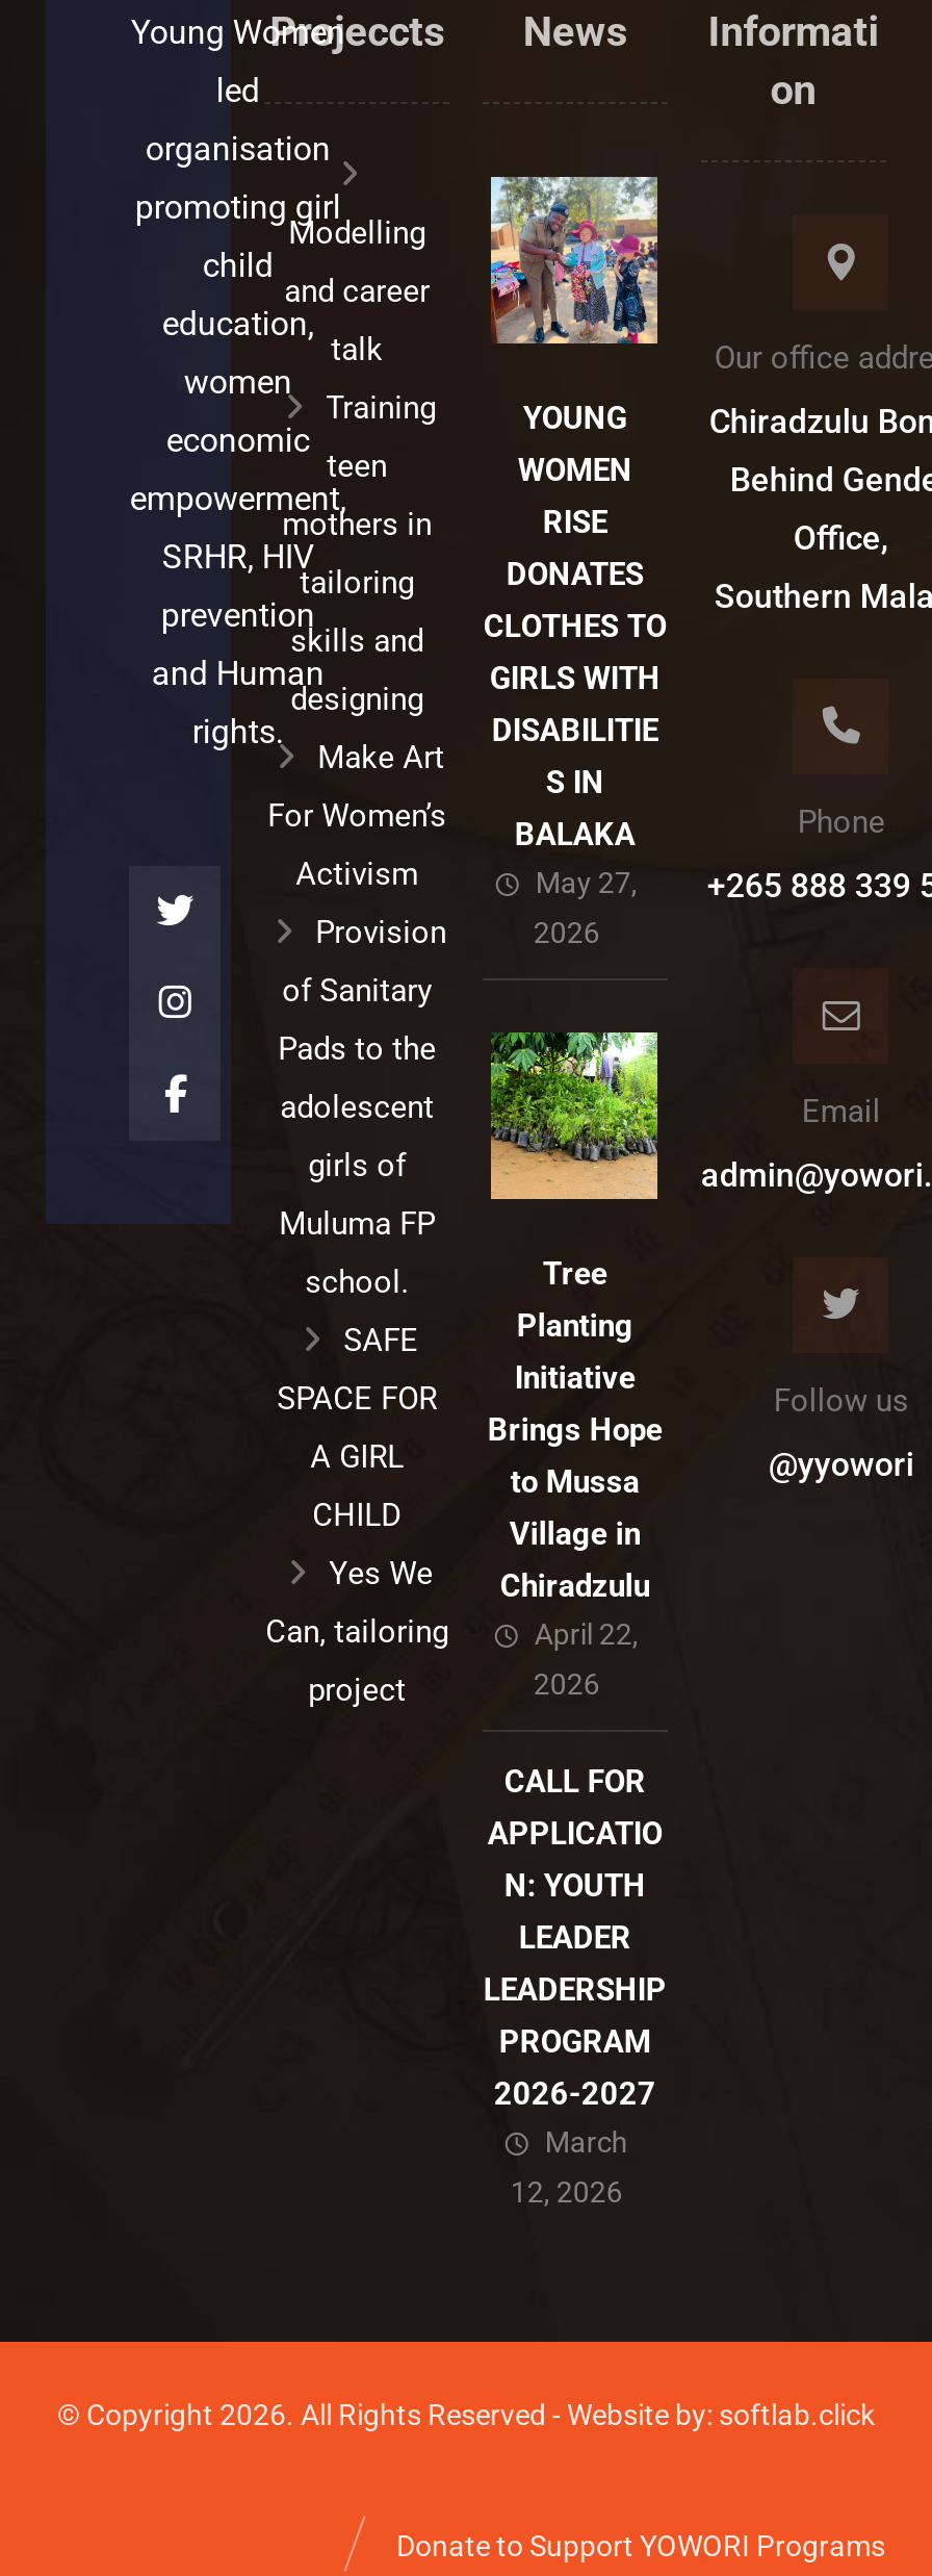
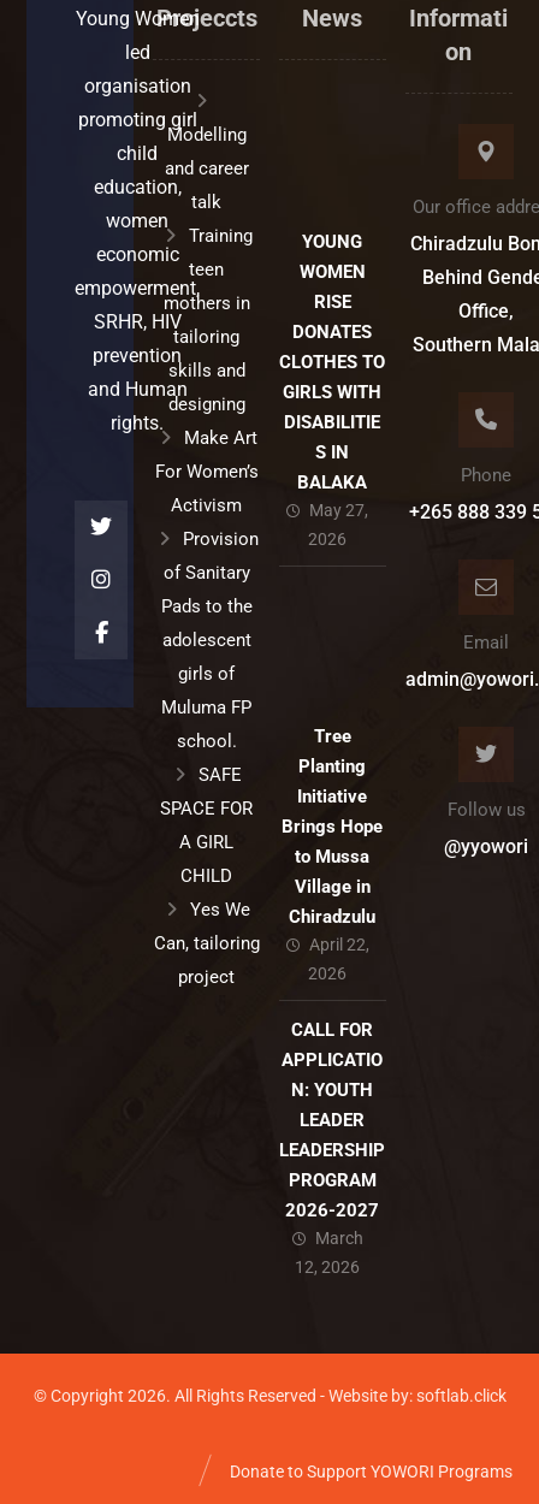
[489,175,659,346] [image] -> none
[489,1030,659,1201] [image] -> none

